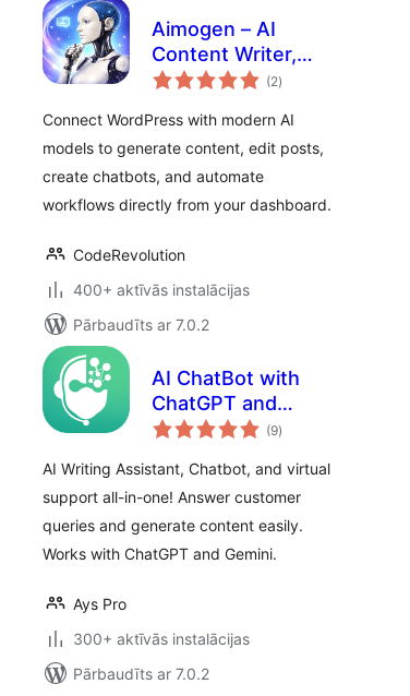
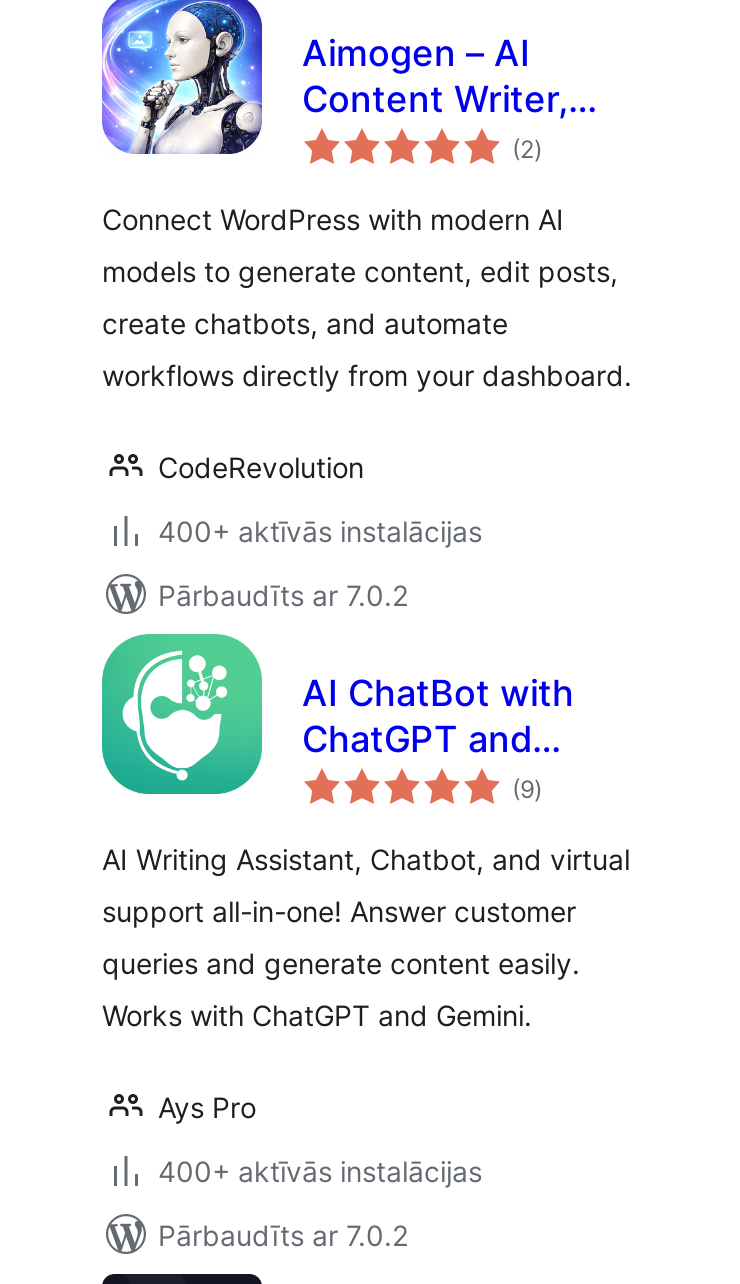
[73,629,250,648] 300+ aktīvās instalācijas -> [158,1154,482,1188] 400+ aktīvās instalācijas

